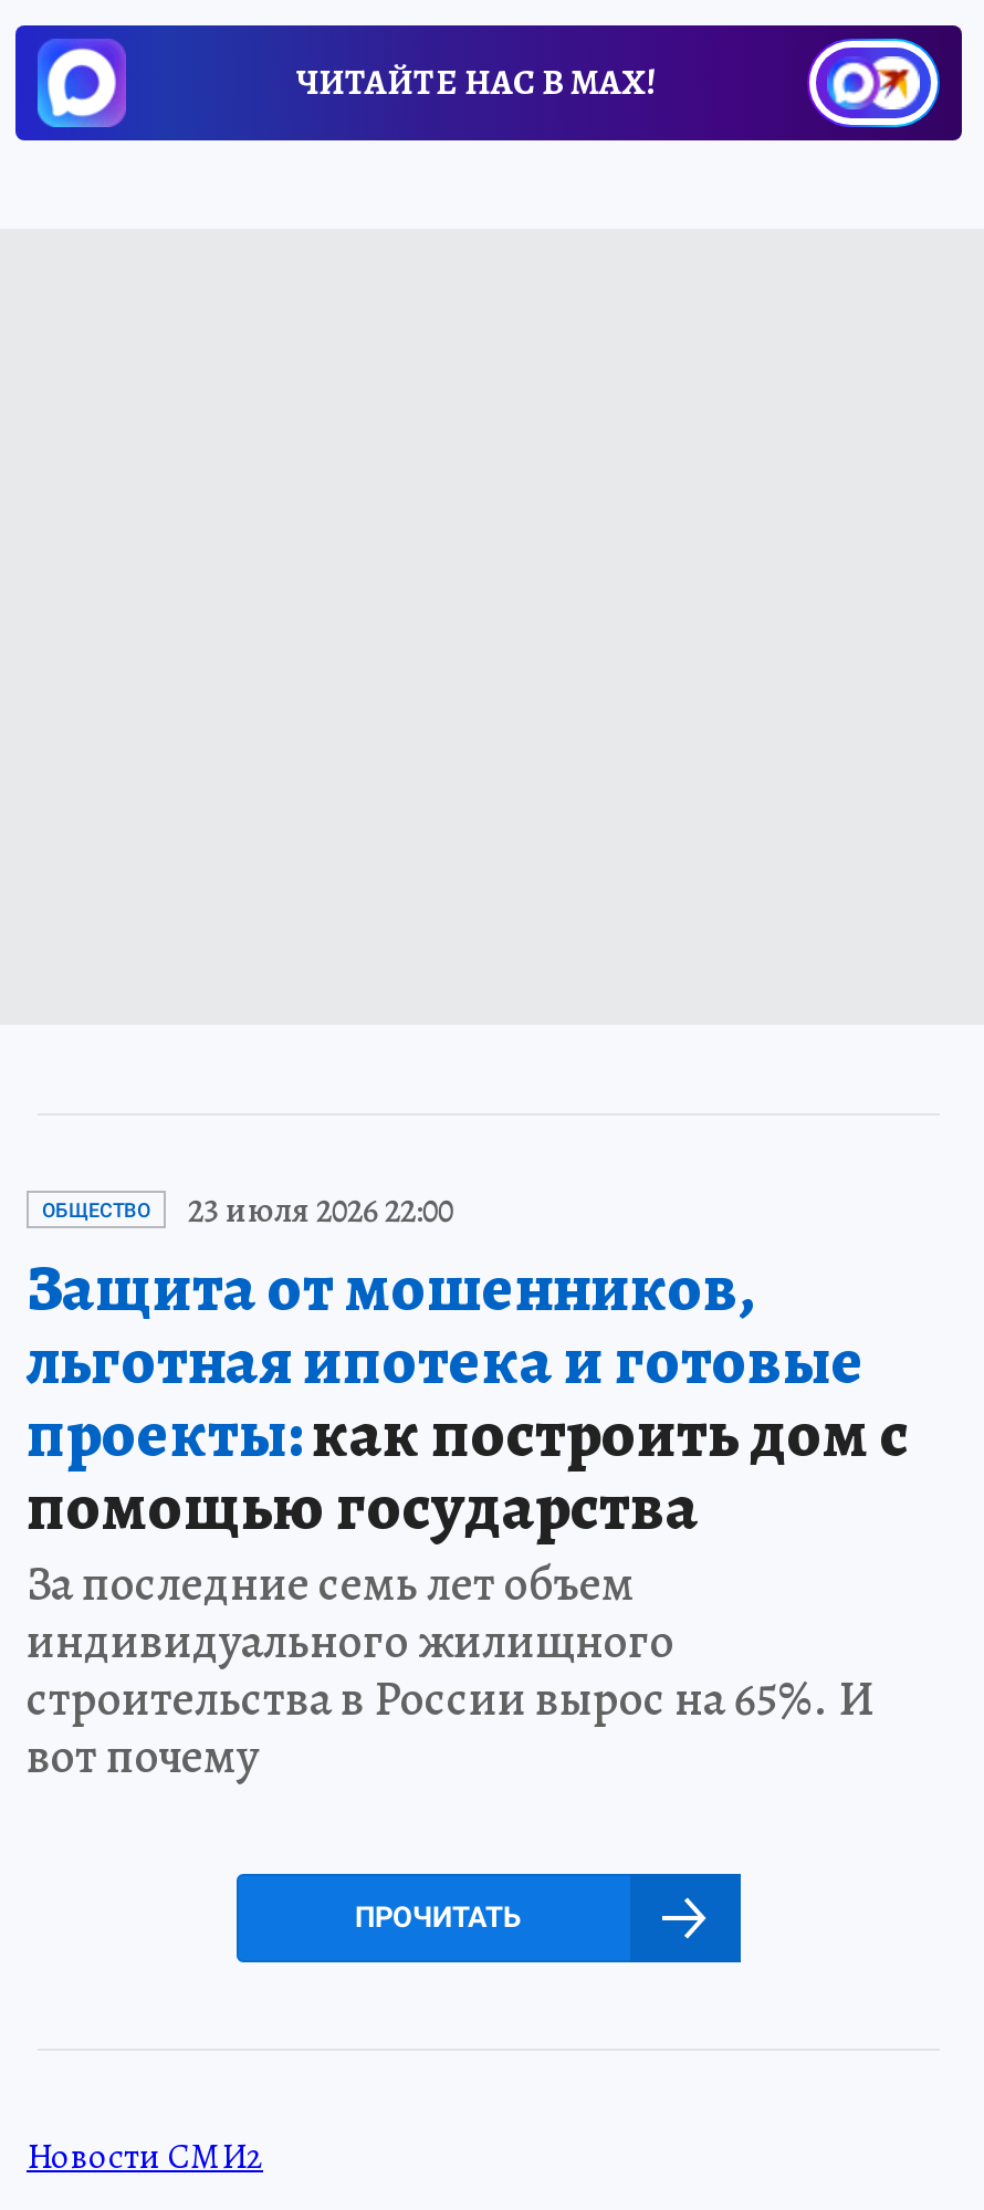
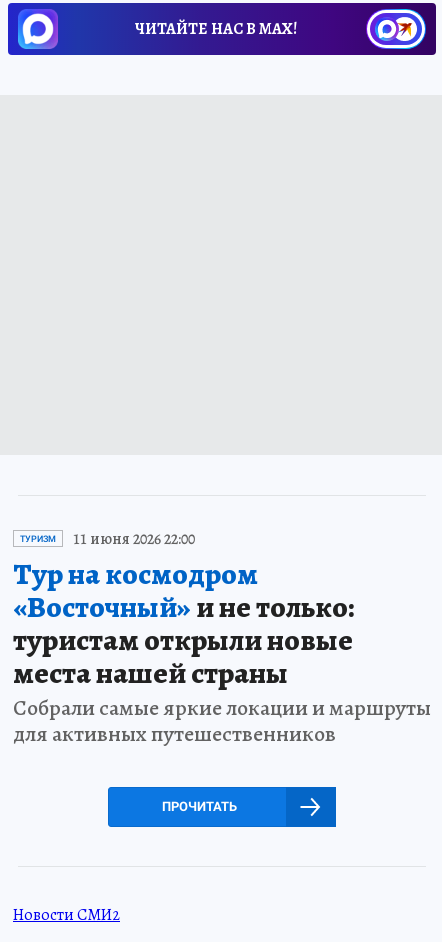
[27,1186,909,1789] ОБЩЕСТВО | 23 июля 2026 22:00 | Защита от мошенников, | льготная ипотека и готовые | проекты:как построить дом с | помощью государства | За последние семь лет объем | индивидуального жилищного | строительства в России вырос на 65%. И | вот почему -> [13,528,431,749] ТУРИЗМ | 11 июня 2026 22:00 | Тур на космодром | «Восточный»и не только: | туристам открыли новые | места нашей страны | Собрали самые яркие локации и маршруты | для активных путешественников

